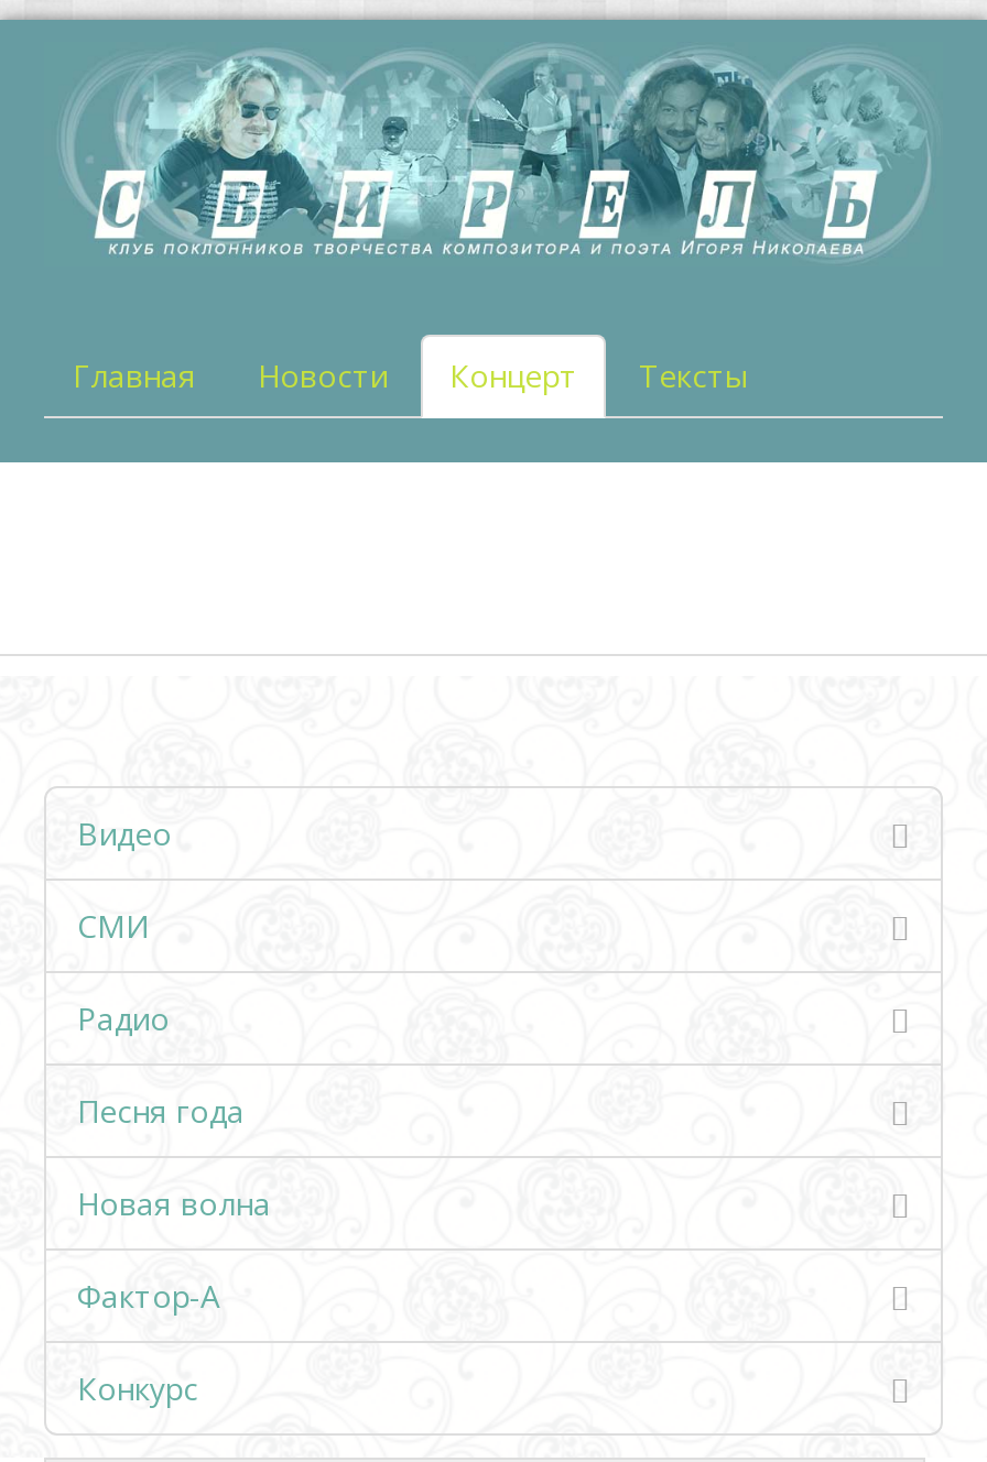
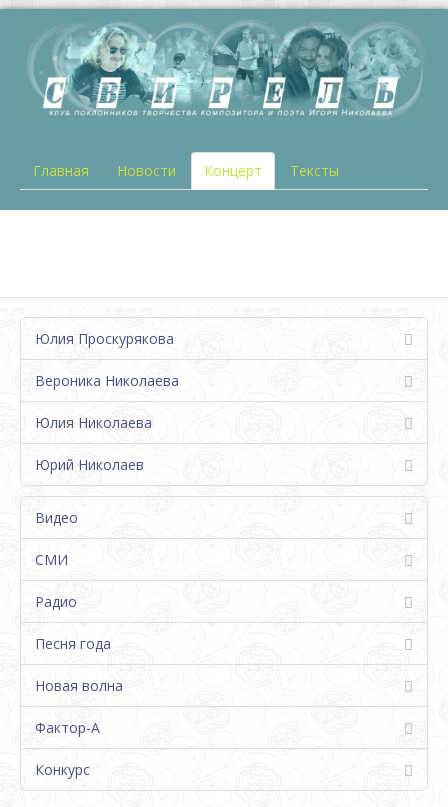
none -> [35,329,179,474] Юлия Проскурякова | Вероника Николаева | Юлия Николаева | Юрий Николаев

